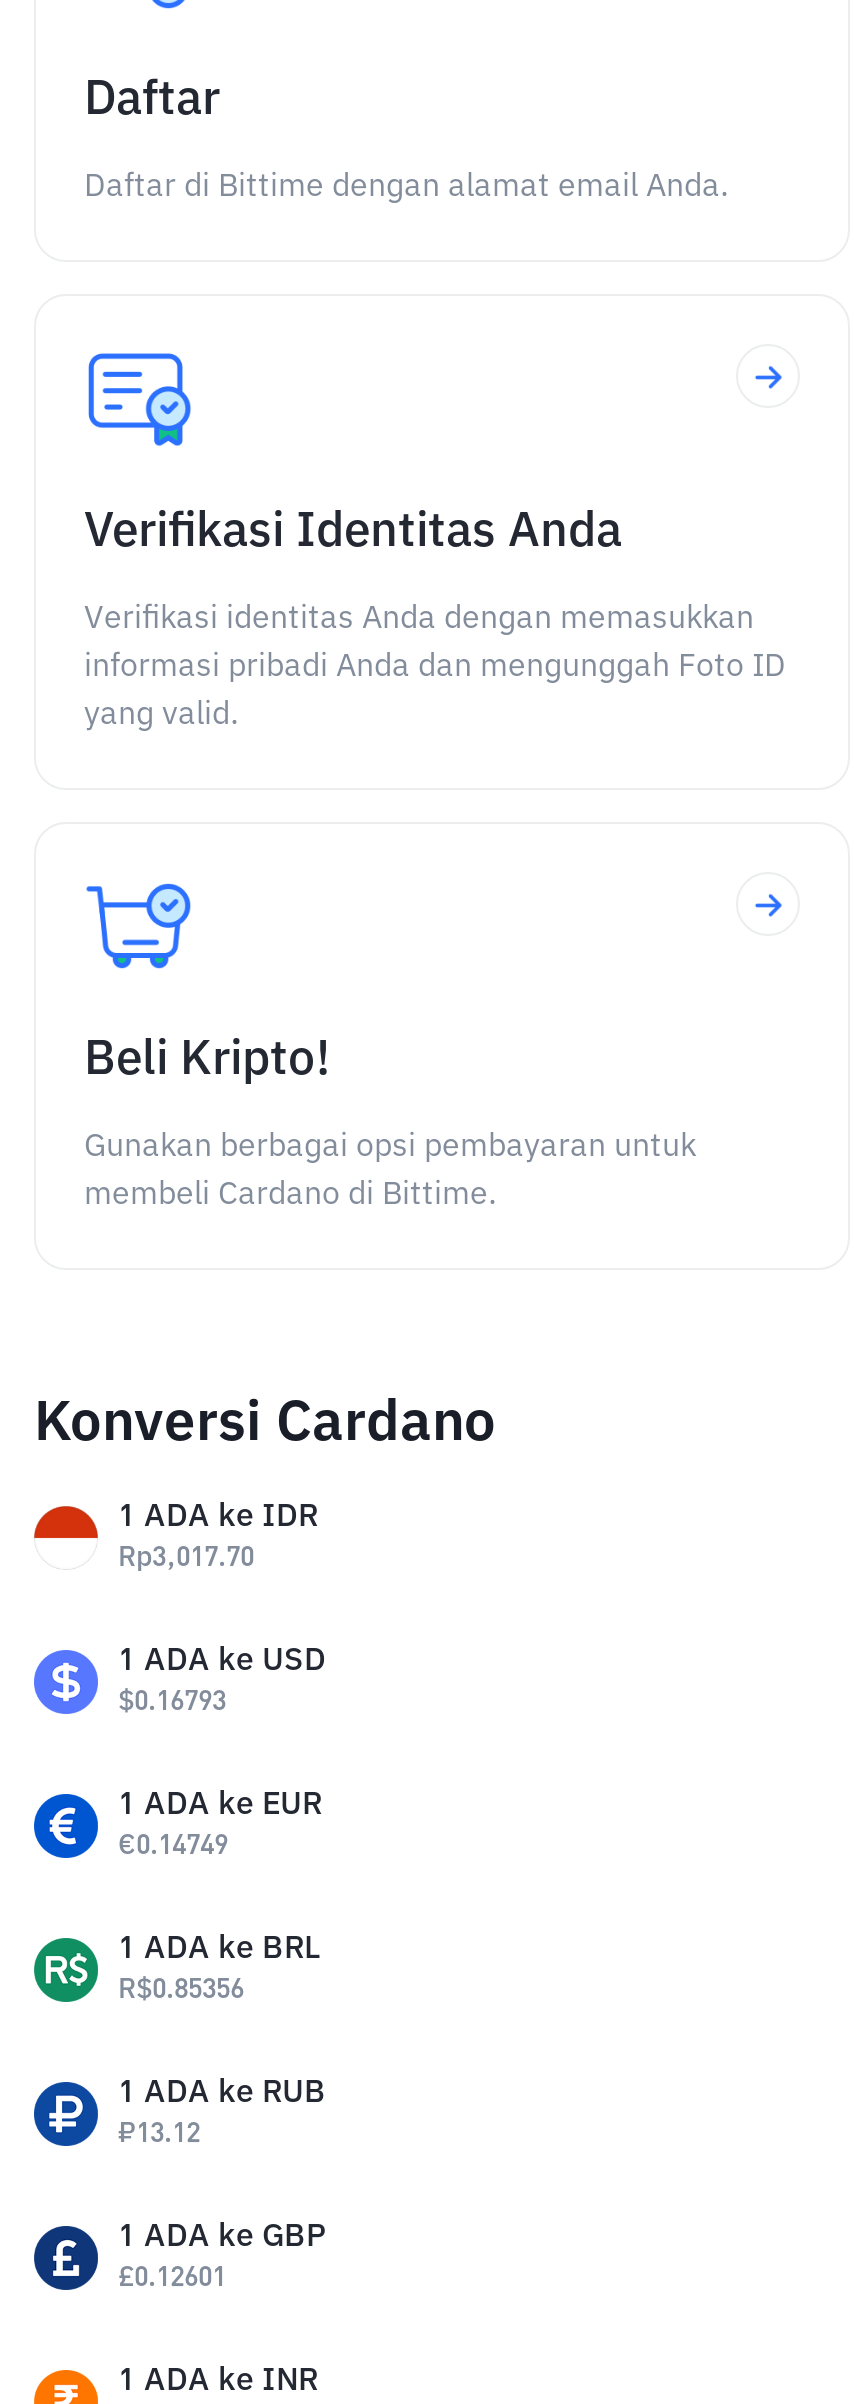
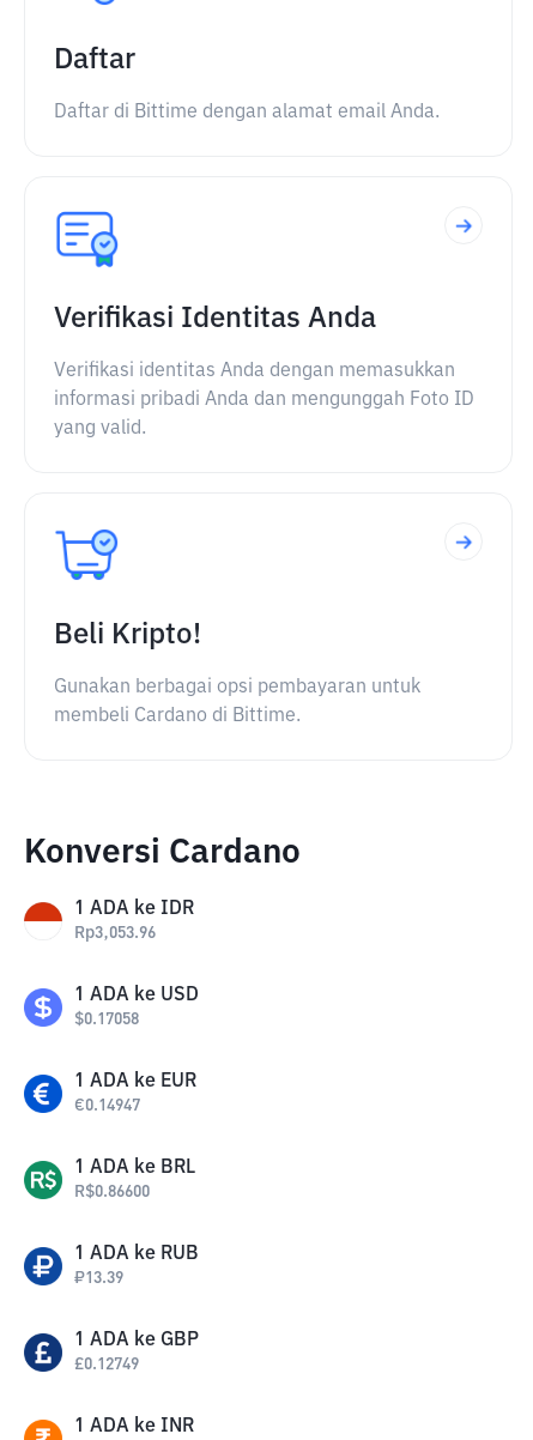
[118,1544,254,1572] Rp3,017.70 -> [74,925,156,942] Rp3,053.96
[118,1688,226,1716] $0.16793 -> [74,1011,139,1028] $0.17058
[118,1832,228,1860] €0.14749 -> [74,1097,140,1114] €0.14947
[118,1976,244,2004] R$0.85356 -> [74,1184,150,1200] R$0.86600
[118,2120,200,2148] ₽13.12 -> [74,1270,123,1287] ₽13.39
[118,2264,226,2292] £0.12601 -> [74,1356,139,1373] £0.12749

